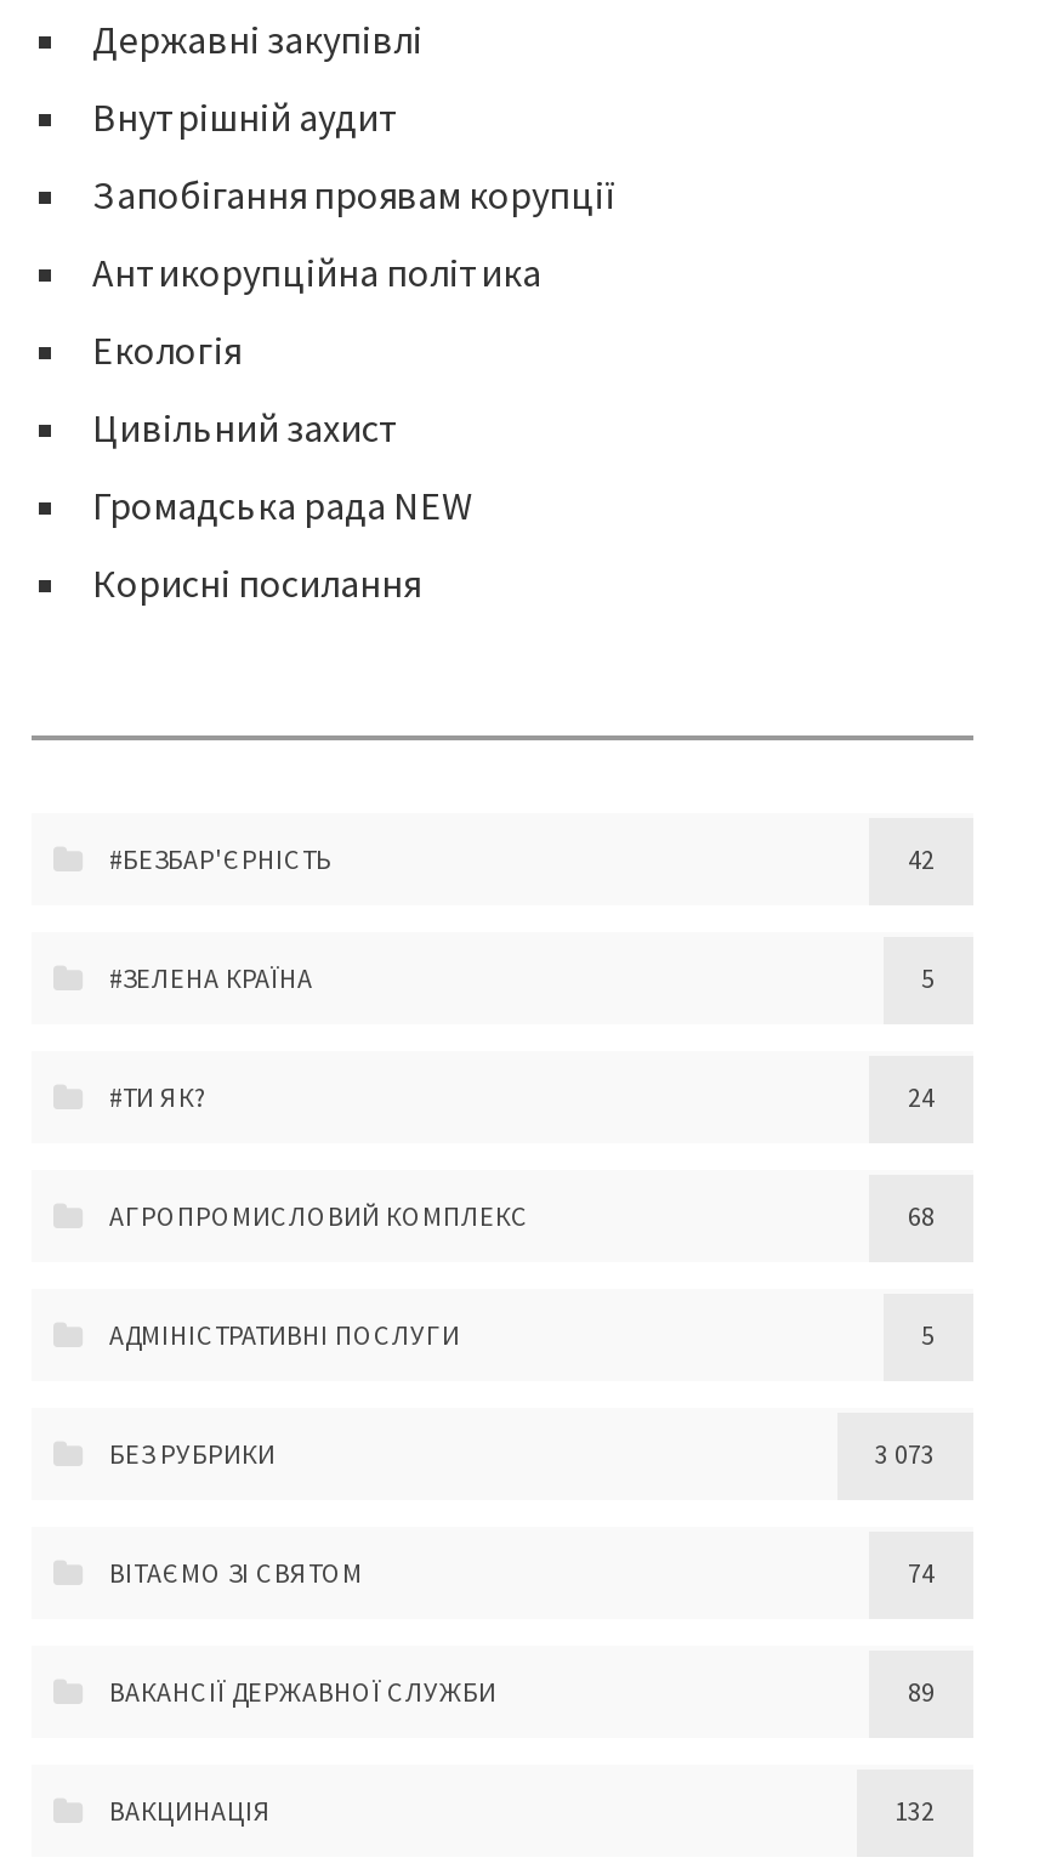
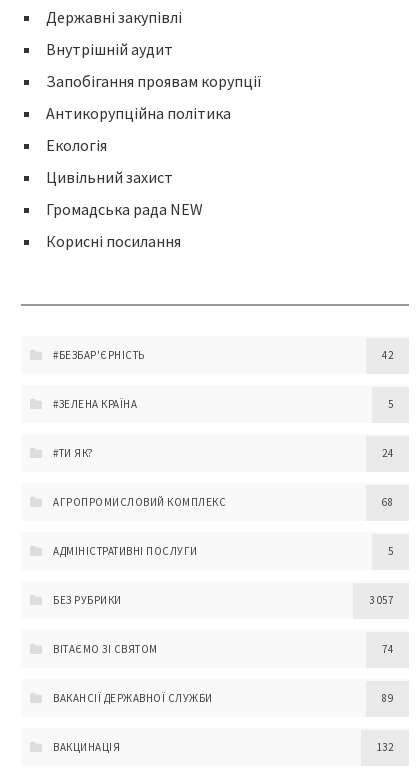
[875,1436,935,1470] 3 073 -> [368,593,393,607] 3 057

